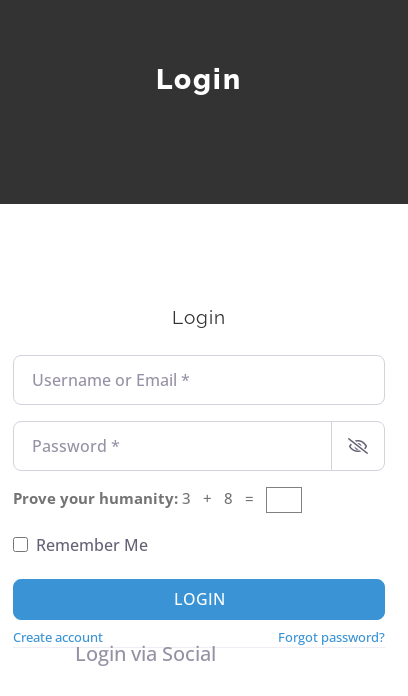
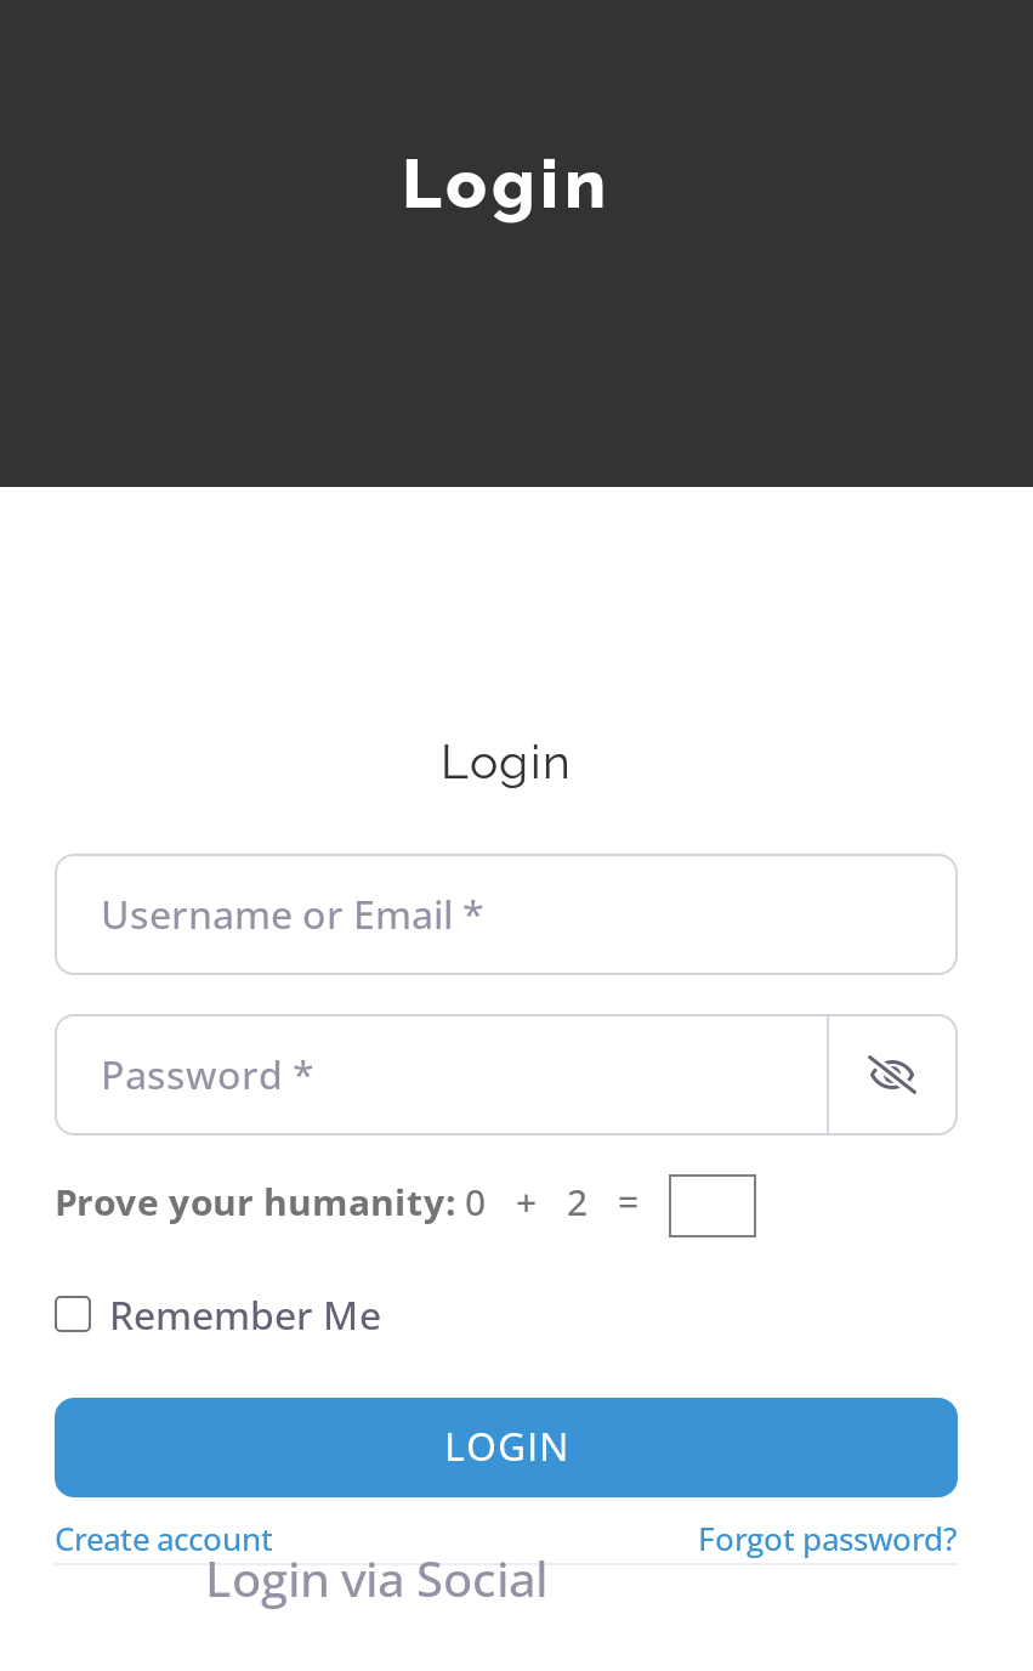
[13,488,266,508] Prove your humanity: 3 + 8 = -> [55,1177,669,1226] Prove your humanity: 0 + 2 =

